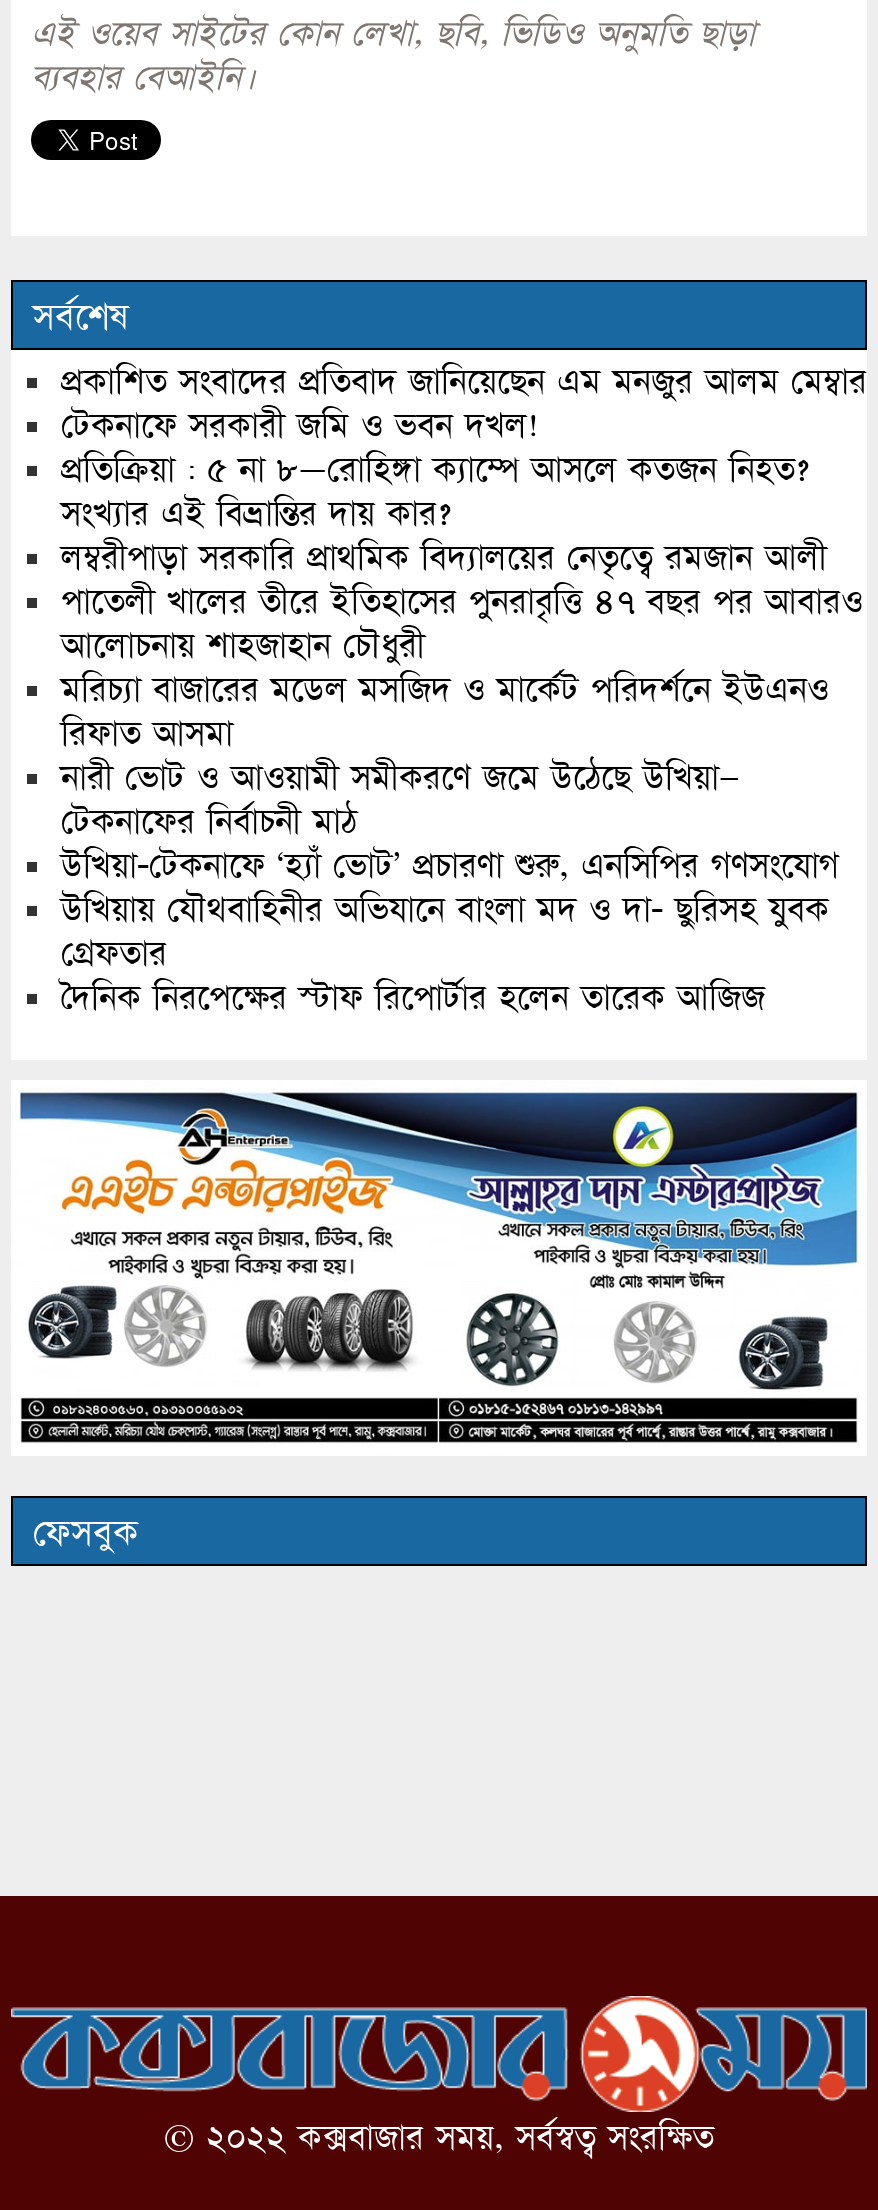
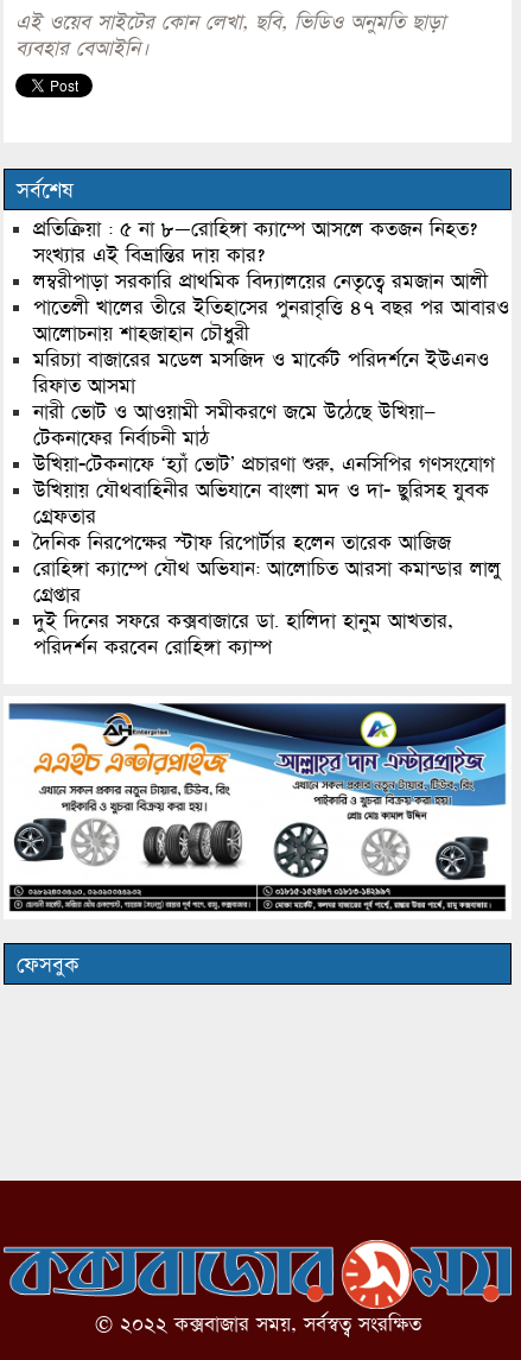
[61,361,867,447] প্রকাশিত সংবাদের প্রতিবাদ জানিয়েছেন এম মনজুর আলম মেম্বার | টেকনাফে সরকারী জমি ও ভবন দখল! -> none
moved [61,449,863,975] -> [33,217,509,529]: প্রতিক্রিয়া : ৫ না ৮—রোহিঙ্গা ক্যাম্পে আসলে কতজন নিহত? | সংখ্যার এই বিভ্রান্তির দায় কার? | লম্বরীপাড়া সরকারি প্রাথমিক বিদ্যালয়ের নেতৃত্বে রমজান আলী | ... | উখিয়ায় যৌথবাহিনীর অভিযানে বাংলা মদ ও দা- ছুরিসহ যুবক | গ্রেফতার
none -> [33,556,501,660] রোহিঙ্গা ক্যাম্পে যৌথ অভিযান: আলোচিত আরসা কমান্ডার লালু | গ্রেপ্তার | দুই দিনের সফরে কক্সবাজারে ডা. হালিদা হানুম আখতার, | পরিদর্শন করবেন রোহিঙ্গা ক্যাম্প

